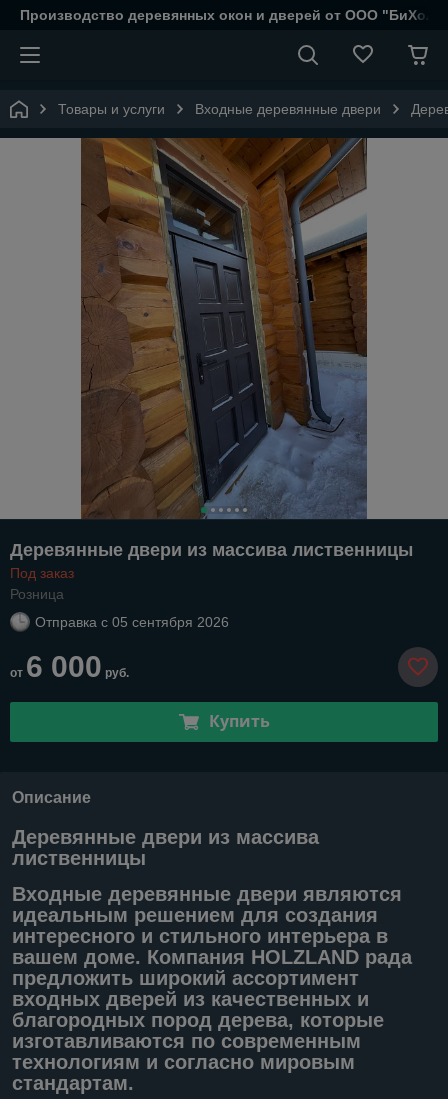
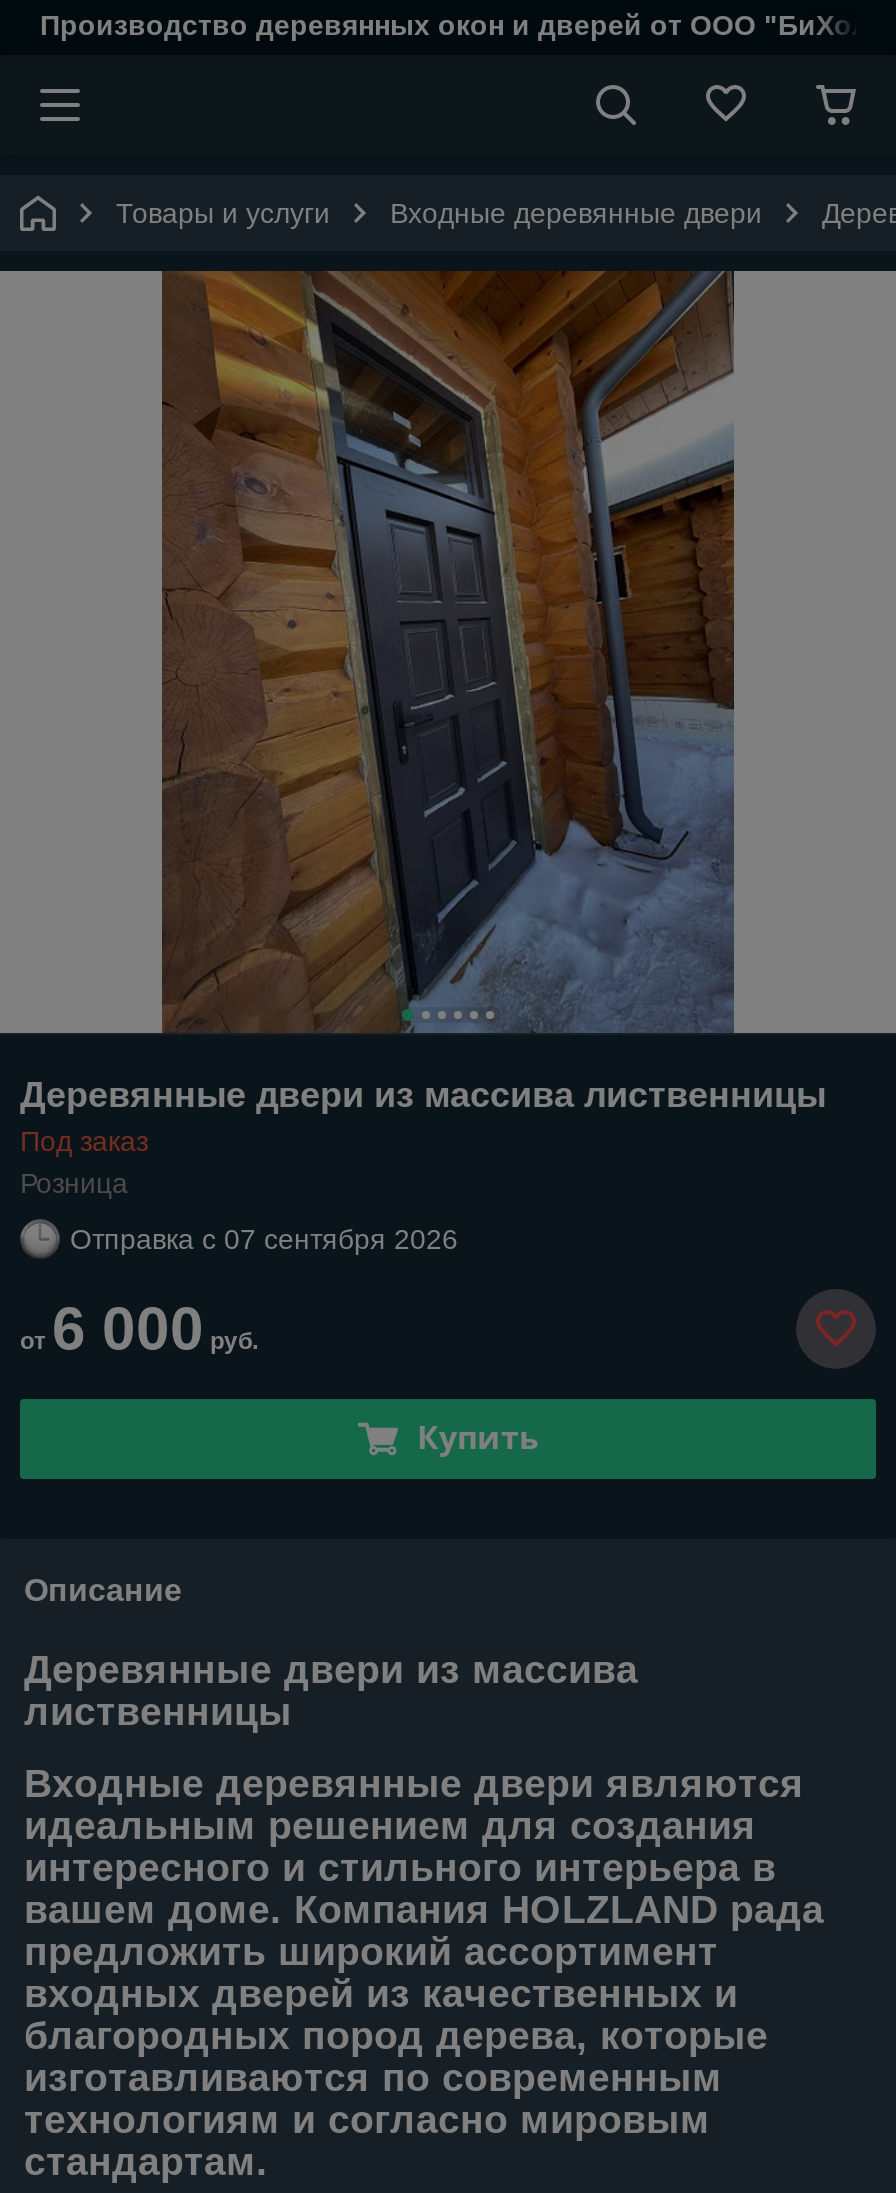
[35,614,229,630] Отправка с 05 сентября 2026 -> [70,1223,458,1255] Отправка с 07 сентября 2026

